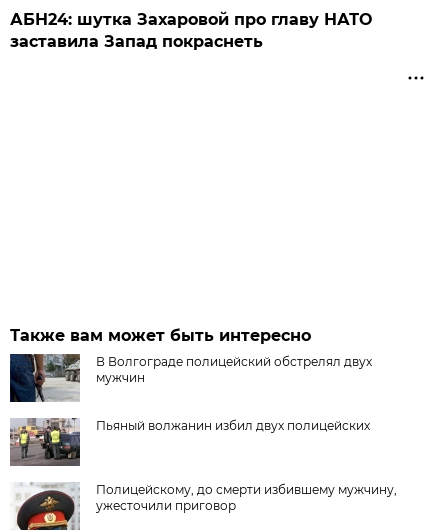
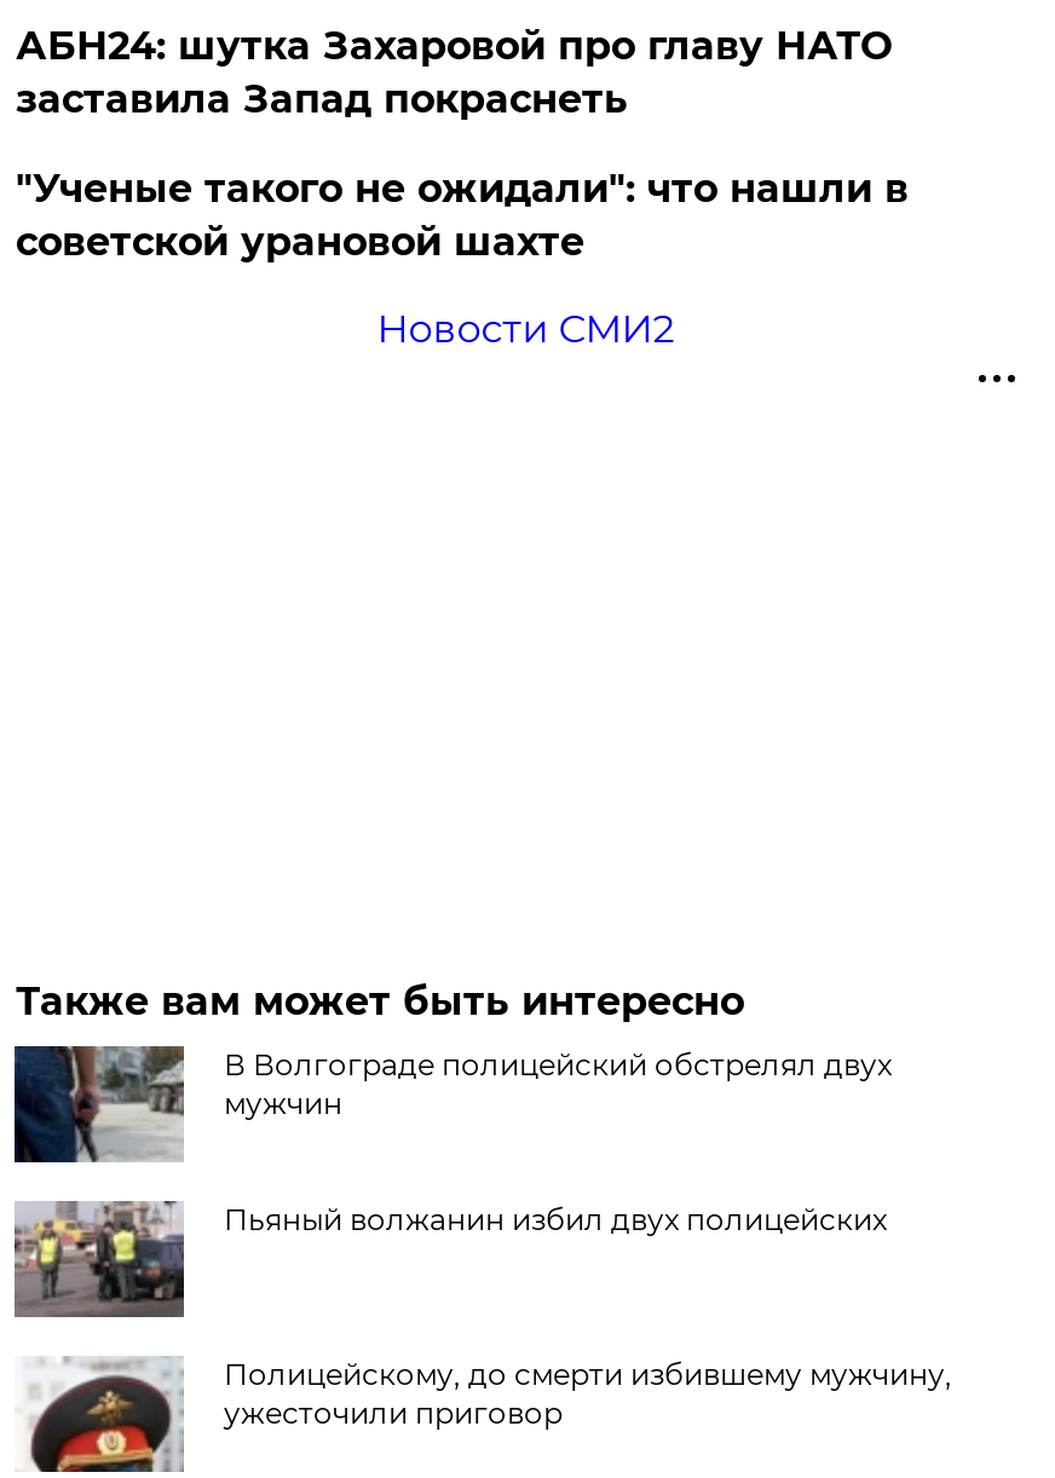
none -> [15,165,908,351] "Ученые такого не ожидали": что нашли в | советской урановой шахте | Новости СМИ2

